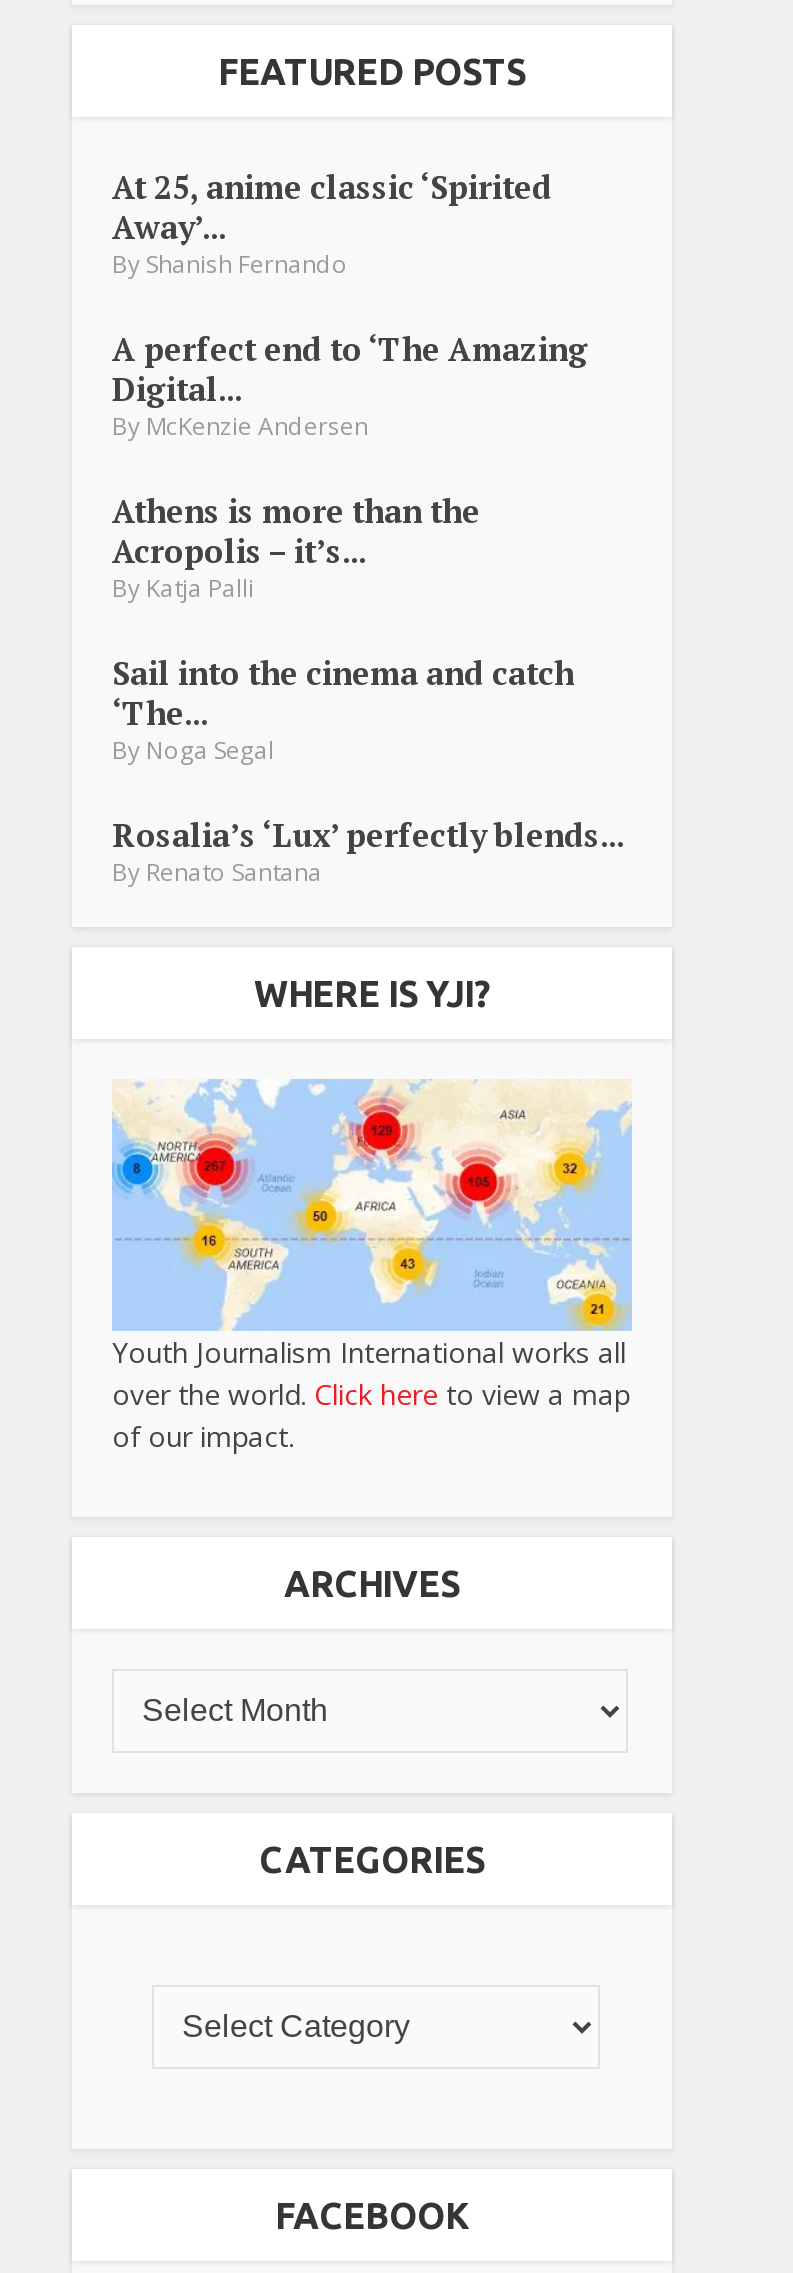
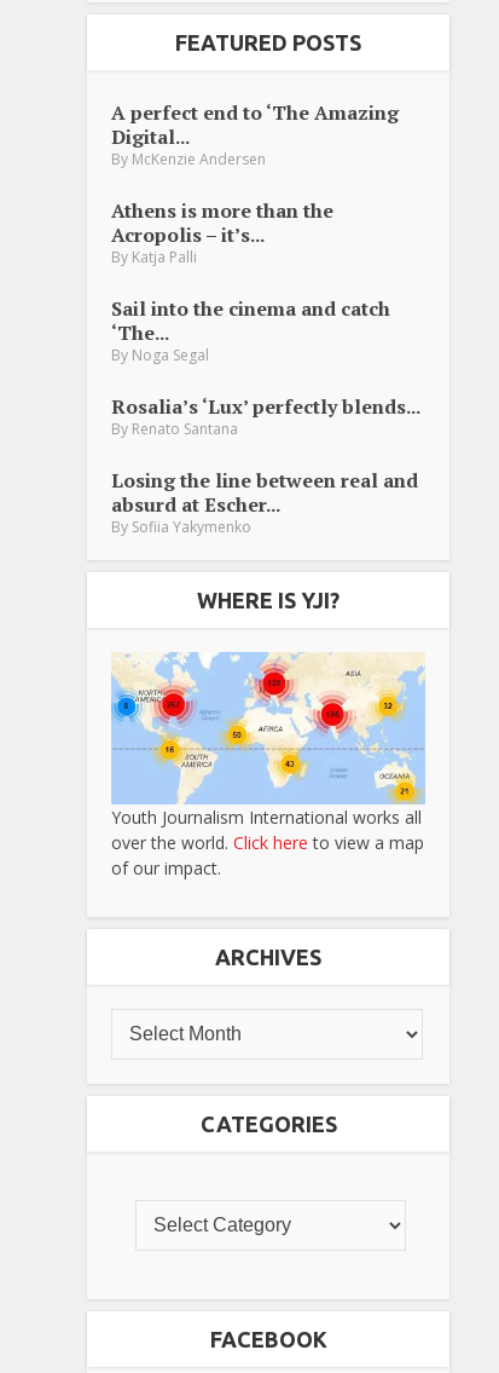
[112,164,552,280] At 25, anime classic ‘Spirited | Away’... | By Shanish Fernando -> none
moved [112,326,624,888] -> [111,99,420,439]: A perfect end to ‘The Amazing | Digital... | By McKenzie Andersen | ... | Rosalia’s ‘Lux’ perfectly blends... | By Renato Santana
none -> [111,466,418,537] Losing the line between real and | absurd at Escher... | By Sofiia Yakymenko

